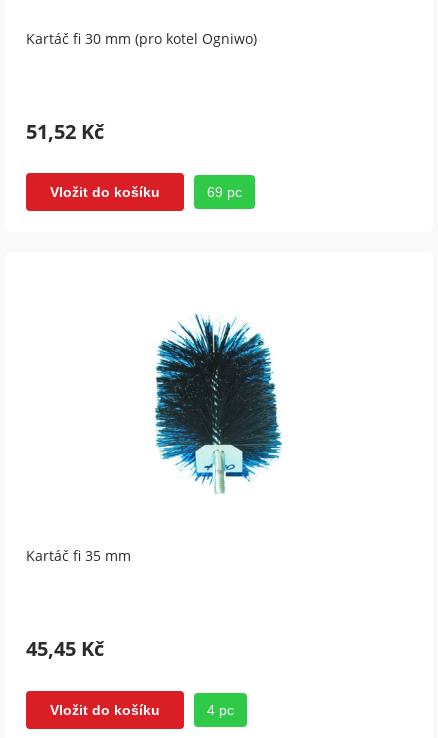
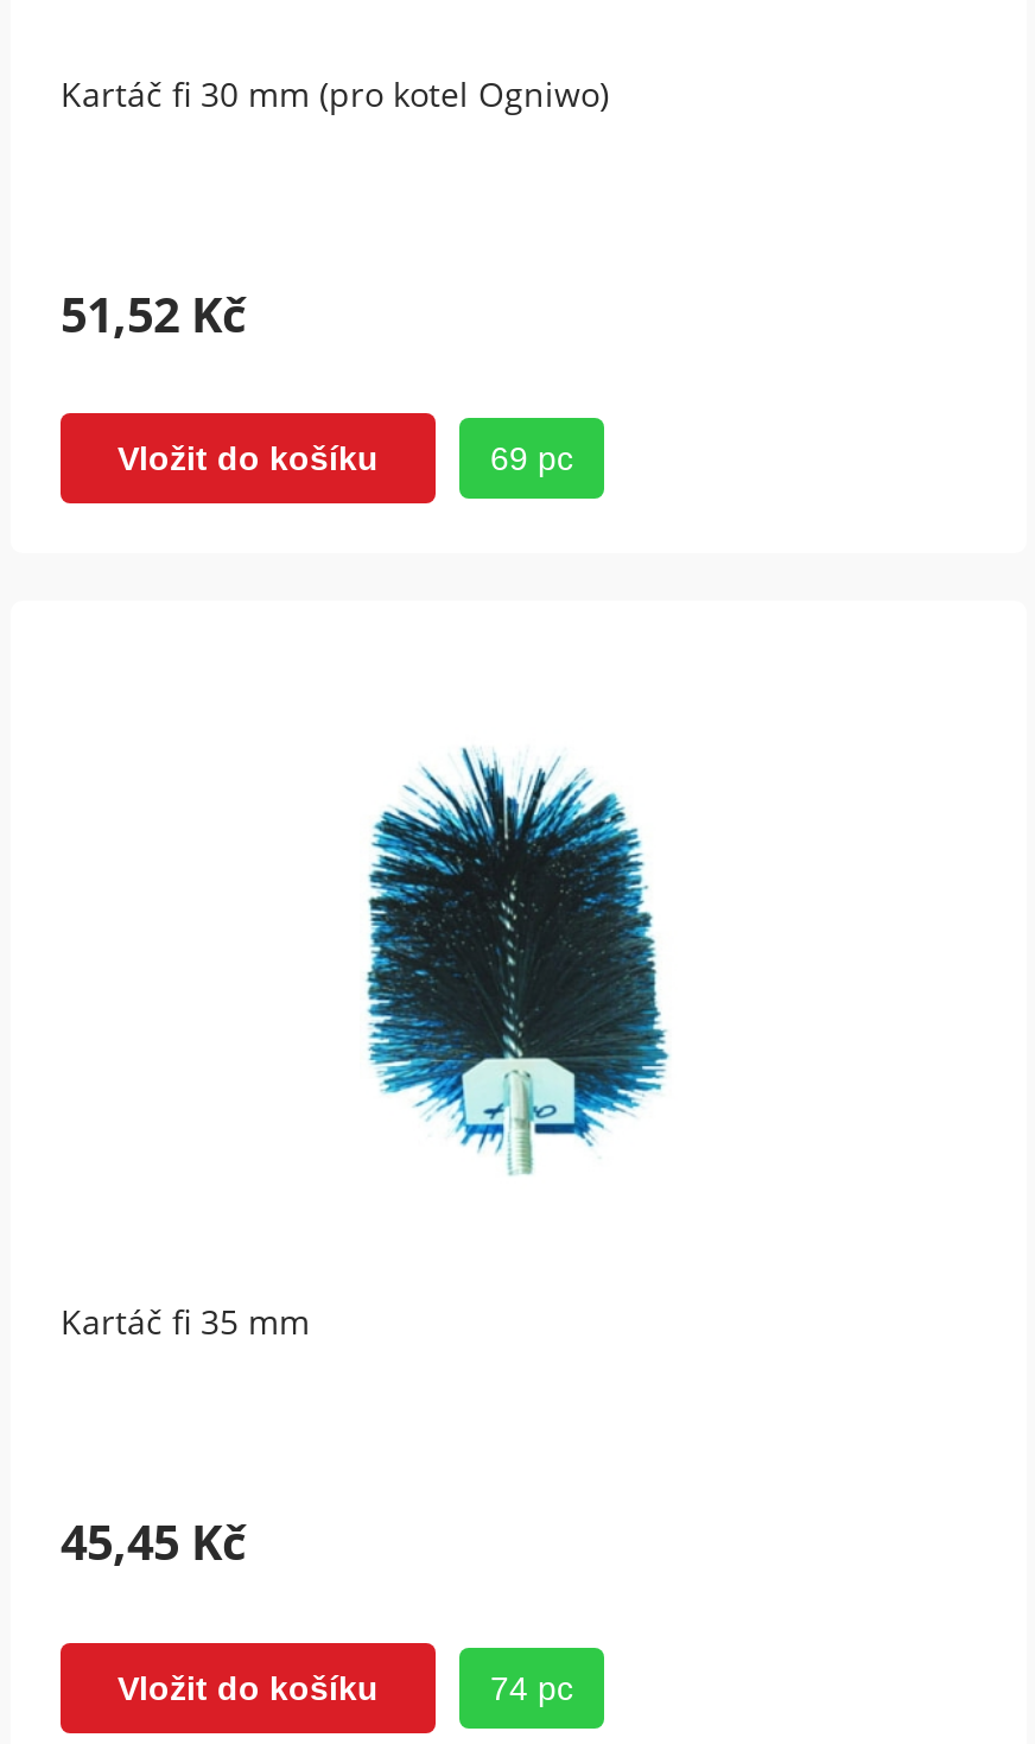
[207,702,234,718] 4 pc -> [490,1668,573,1706] 74 pc

